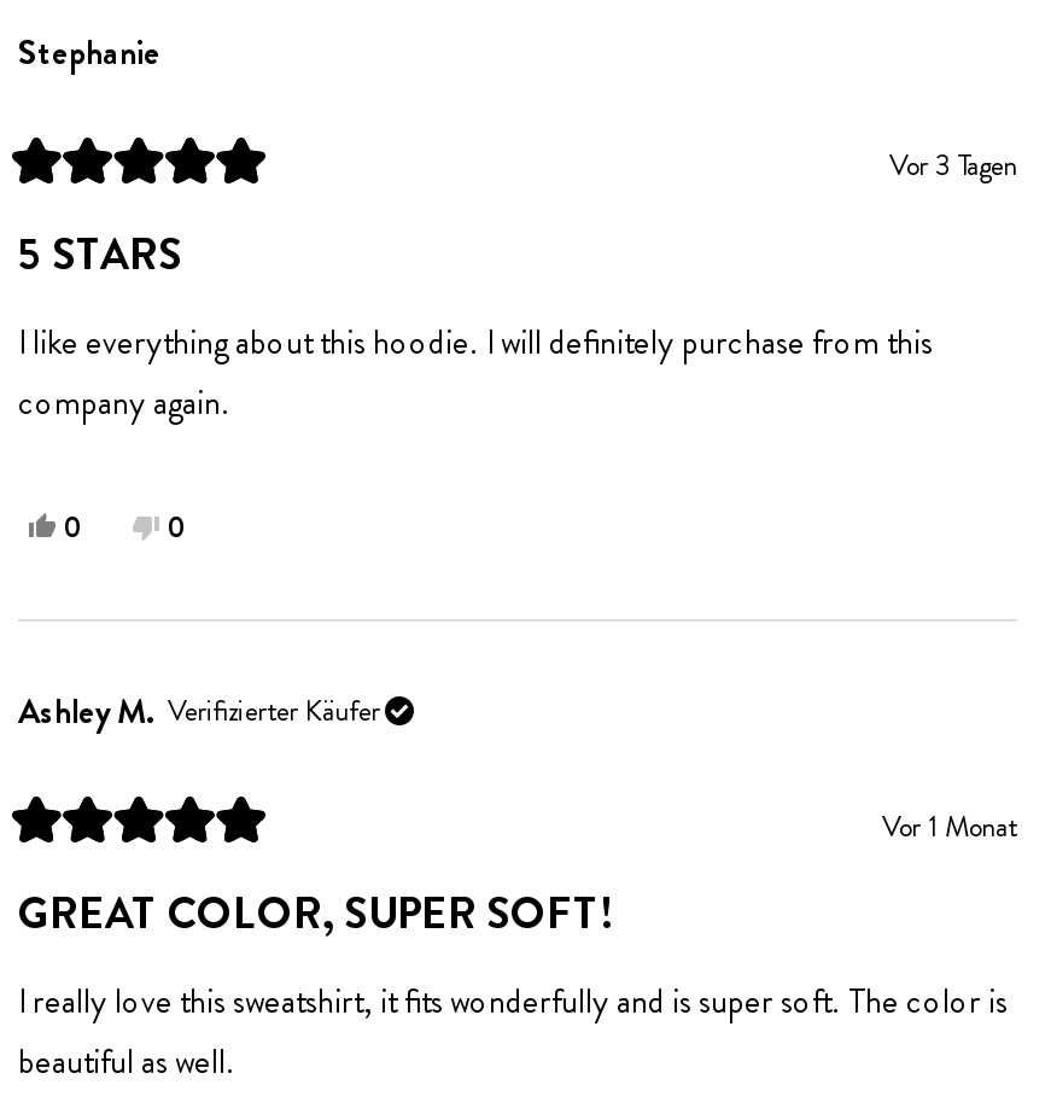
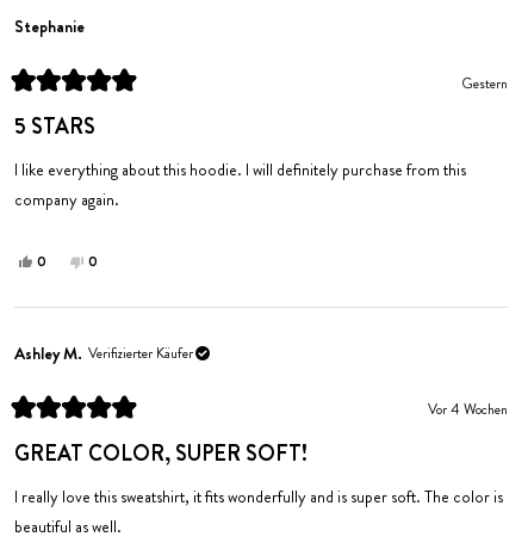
[889,144,1017,187] Vor 3 Tagen -> [461,72,508,94] Gestern
[882,804,1017,848] Vor 1 Monat -> [428,399,508,420] Vor 4 Wochen

